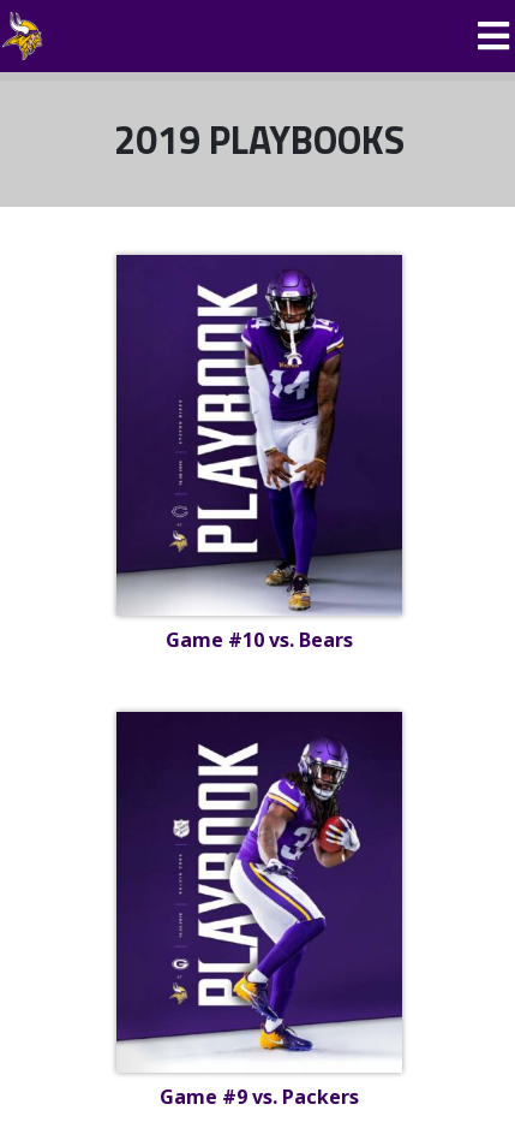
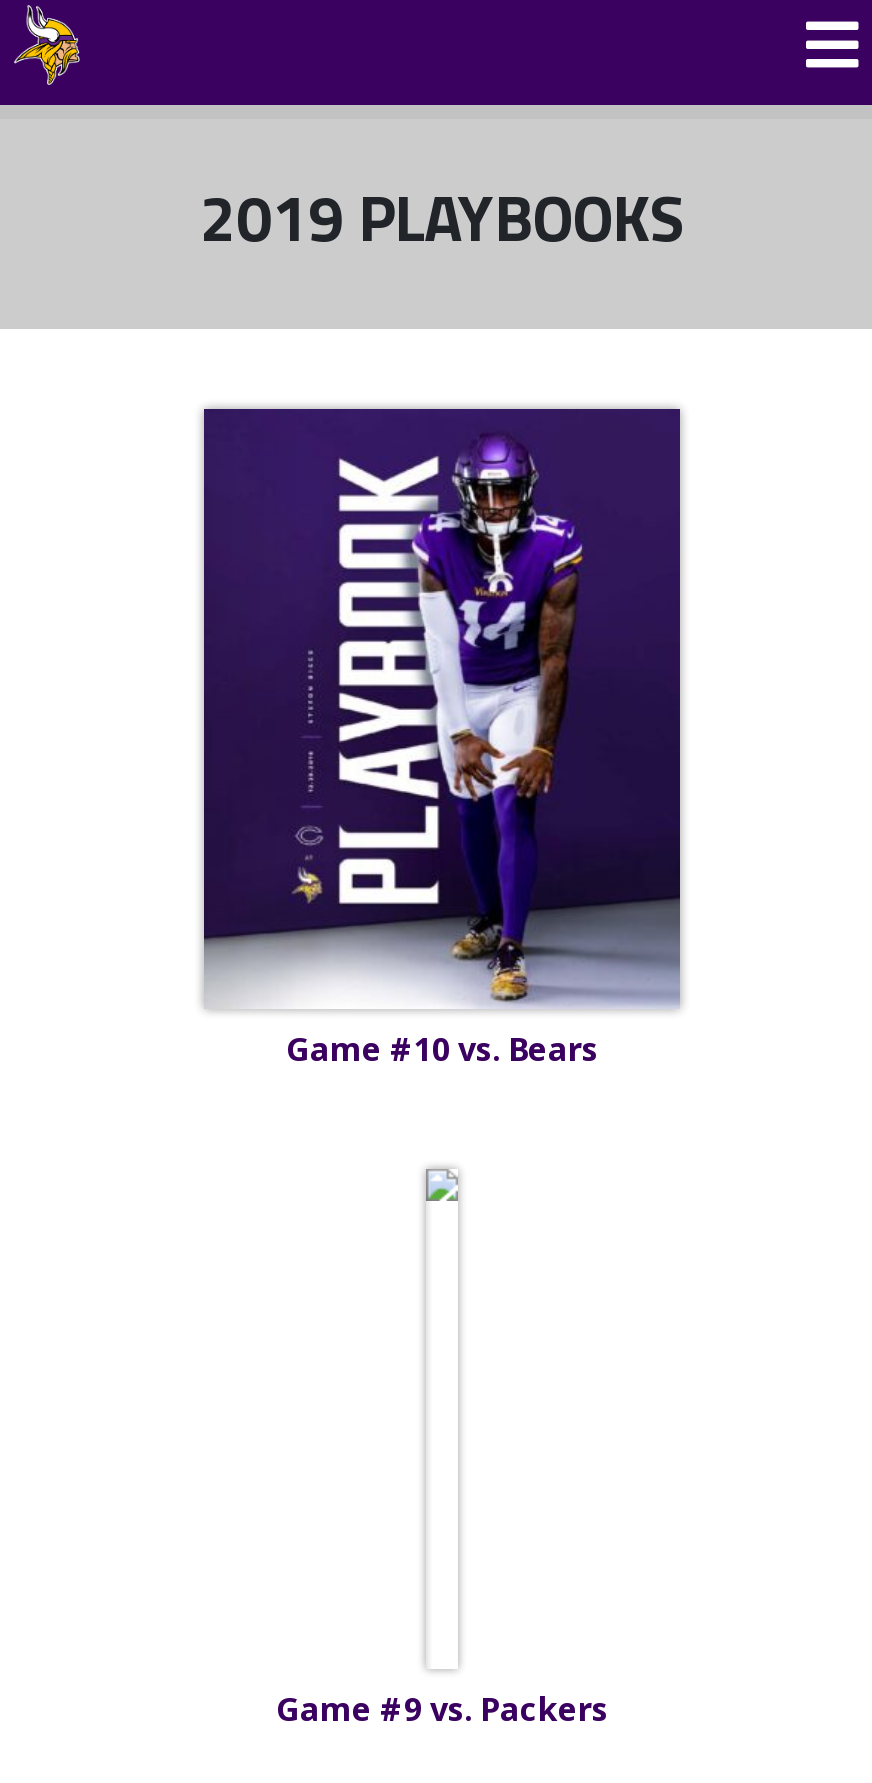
[114,709,405,1074] [image] -> none

